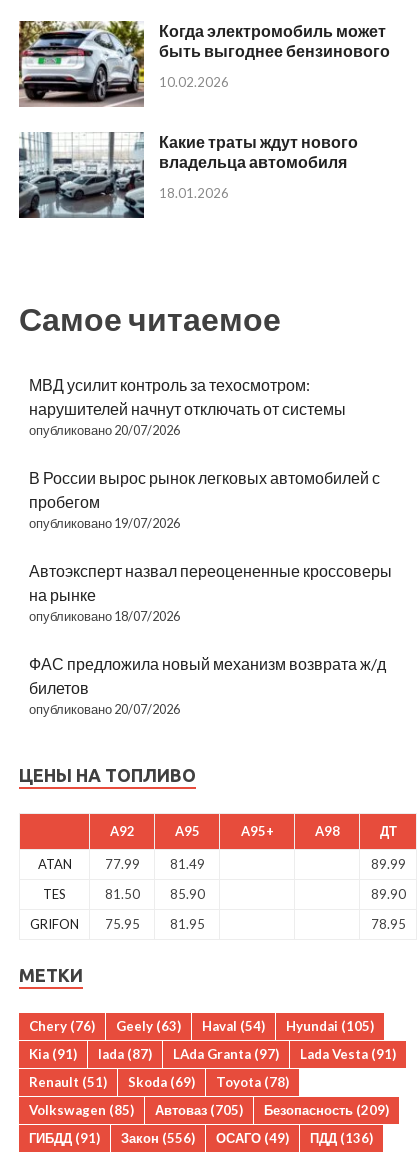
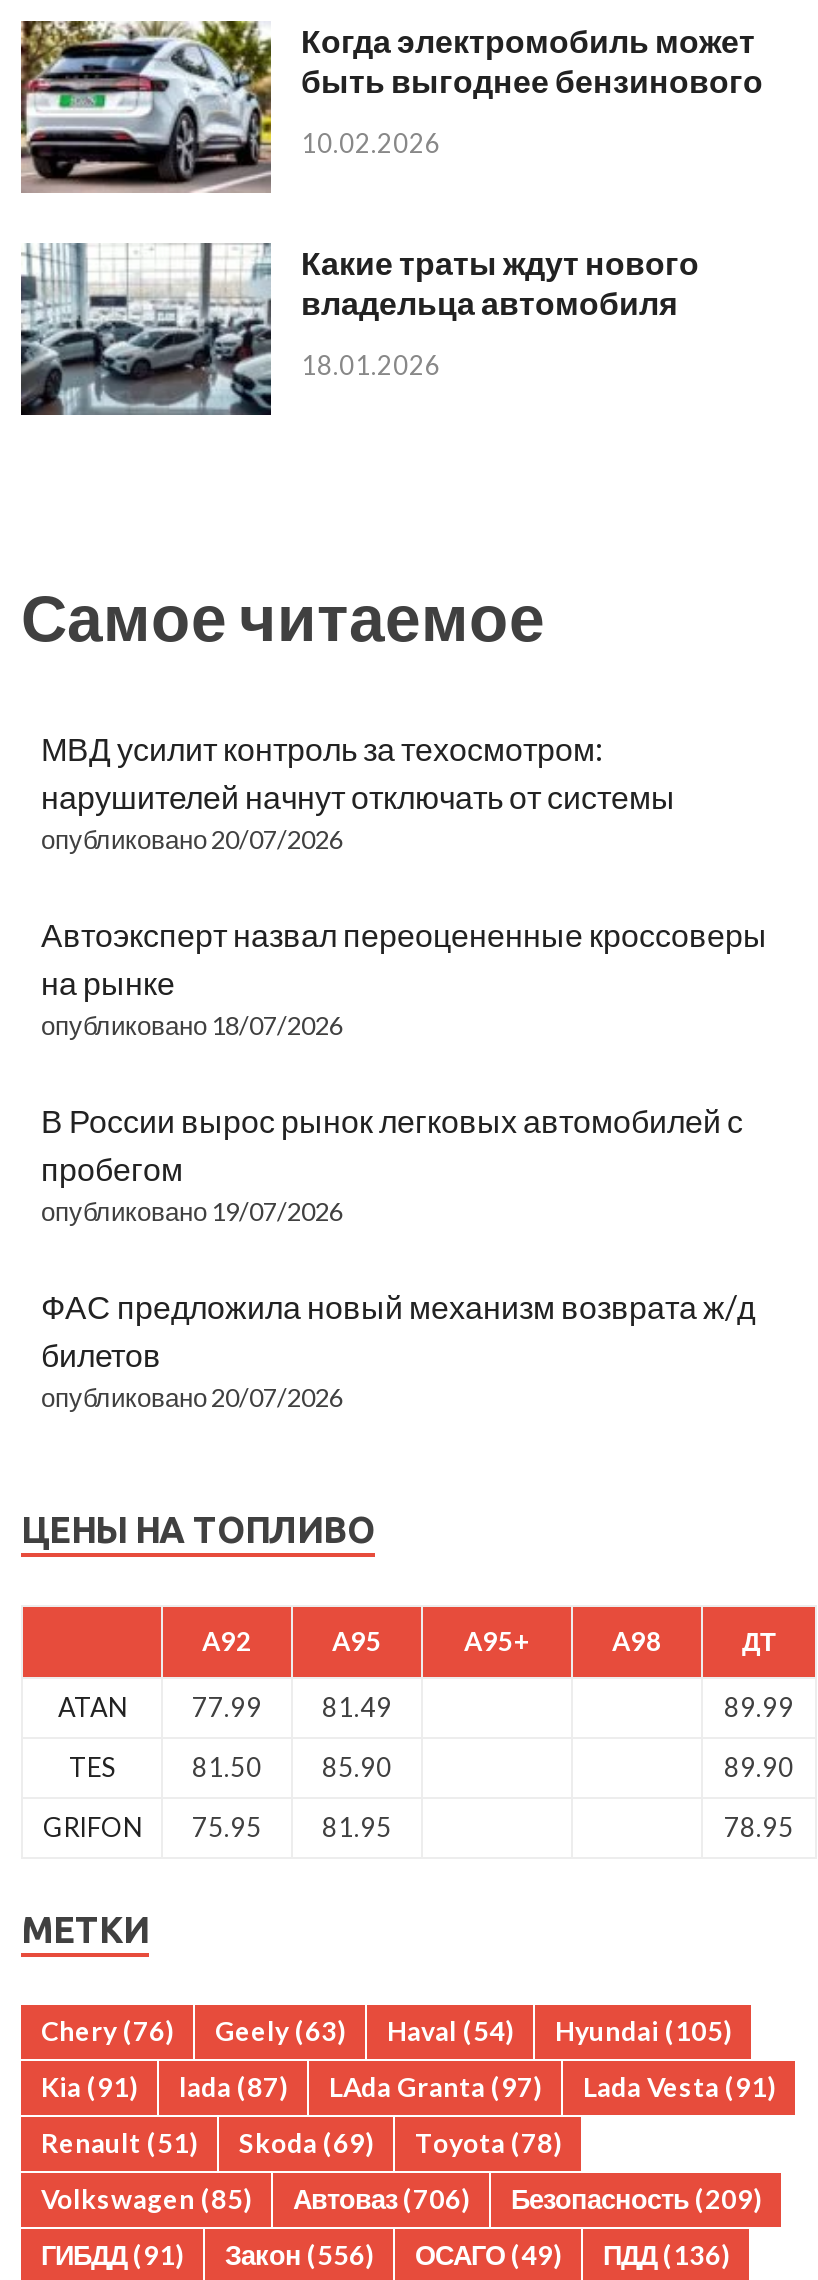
moved [29,467,380,530] -> [41,1100,743,1226]: В России вырос рынок легковых автомобилей с | пробегом | опубликовано 19/07/2026
moved [29,560,392,623] -> [41,914,767,1040]: Автоэксперт назвал переоцененные кроссоверы | на рынке | опубликовано 18/07/2026
[29,1101,389,1117] Volkswagen (85) Автоваз (705) Безопасность (209) -> [41,2182,761,2214] Volkswagen (85) Автоваз (706) Безопасность (209)

